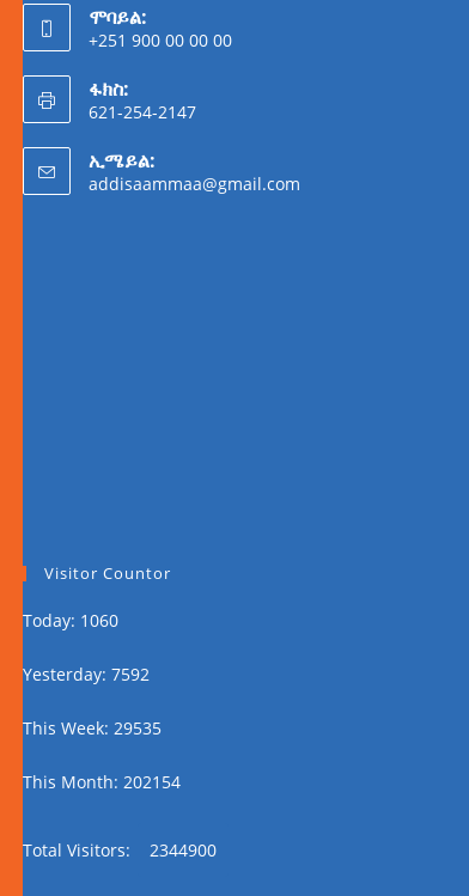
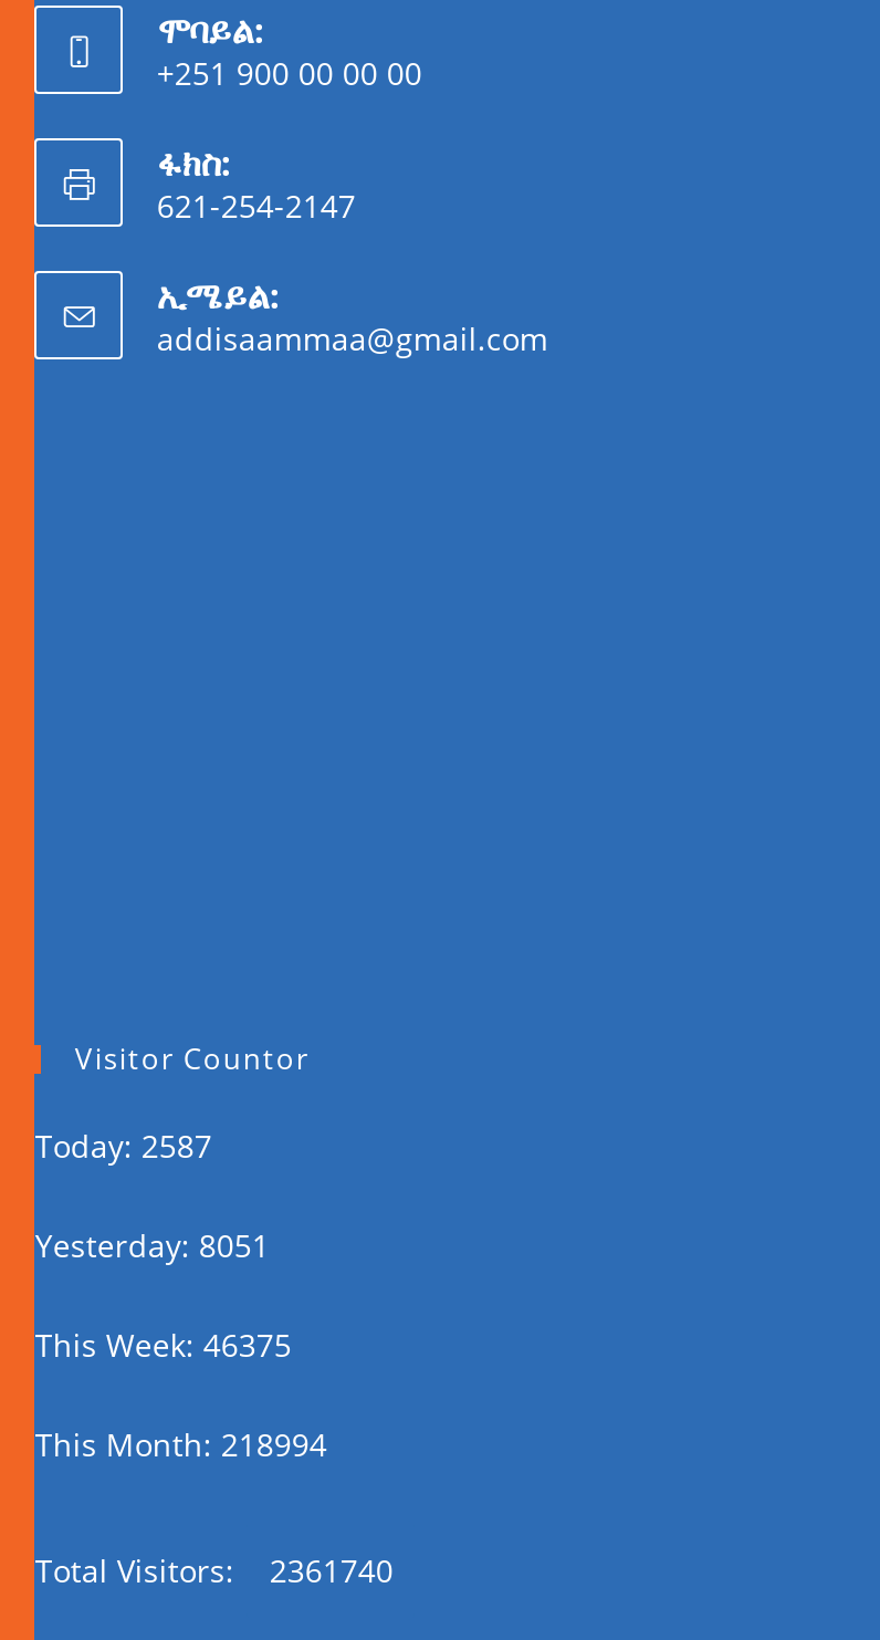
[23,609,119,631] Today: 1060 -> [35,1125,212,1167] Today: 2587
[23,662,150,685] Yesterday: 7592 -> [35,1225,270,1267] Yesterday: 8051
[23,716,162,739] This Week: 29535 -> [35,1324,292,1366] This Week: 46375
[23,770,181,793] This Month: 202154 -> [35,1424,327,1466] This Month: 218994
[23,838,217,861] Total Visitors: 2344900 -> [35,1550,393,1592] Total Visitors: 2361740

